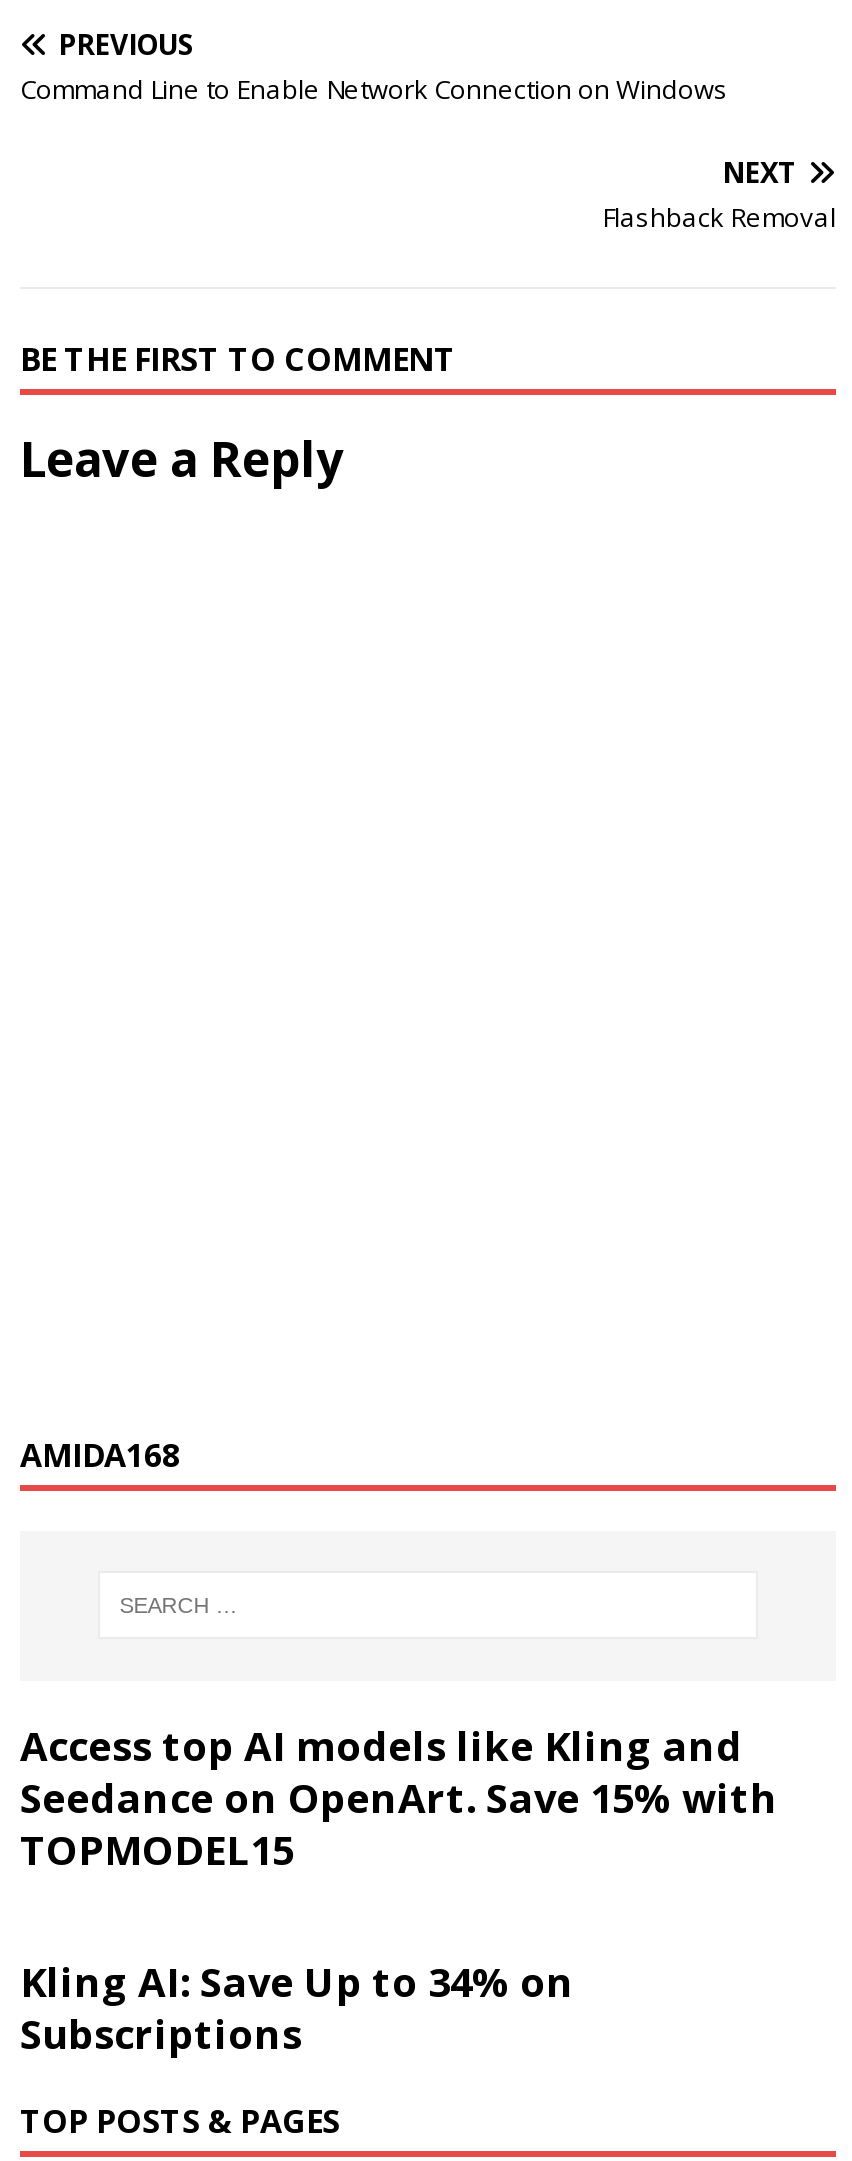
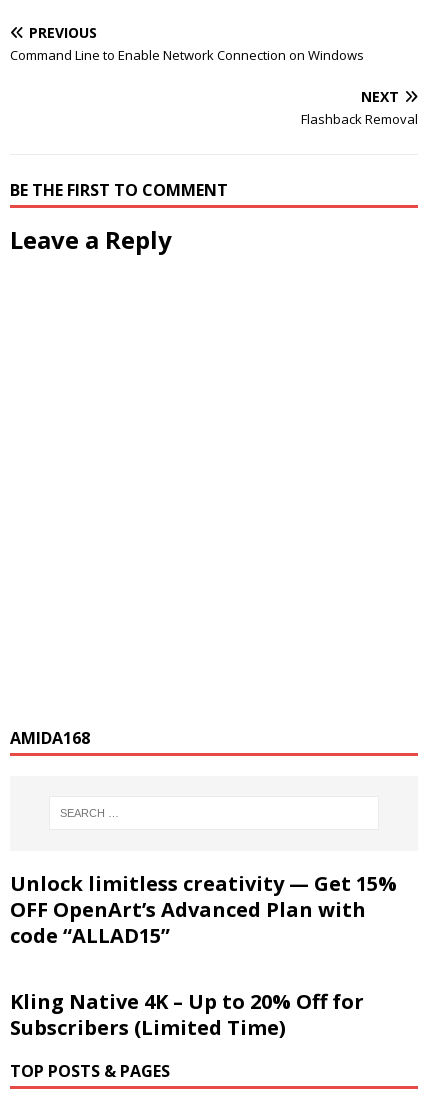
[20,1719,778,1877] Access top AI models like Kling and | Seedance on OpenArt. Save 15% with | TOPMODEL15 -> [10,870,397,949] Unlock limitless creativity — Get 15% | OFF OpenArt’s Advanced Plan with | code “ALLAD15”
[20,1955,574,2061] Kling AI: Save Up to 34% on | Subscriptions -> [10,988,364,1041] Kling Native 4K – Up to 20% Off for | Subscribers (Limited Time)

